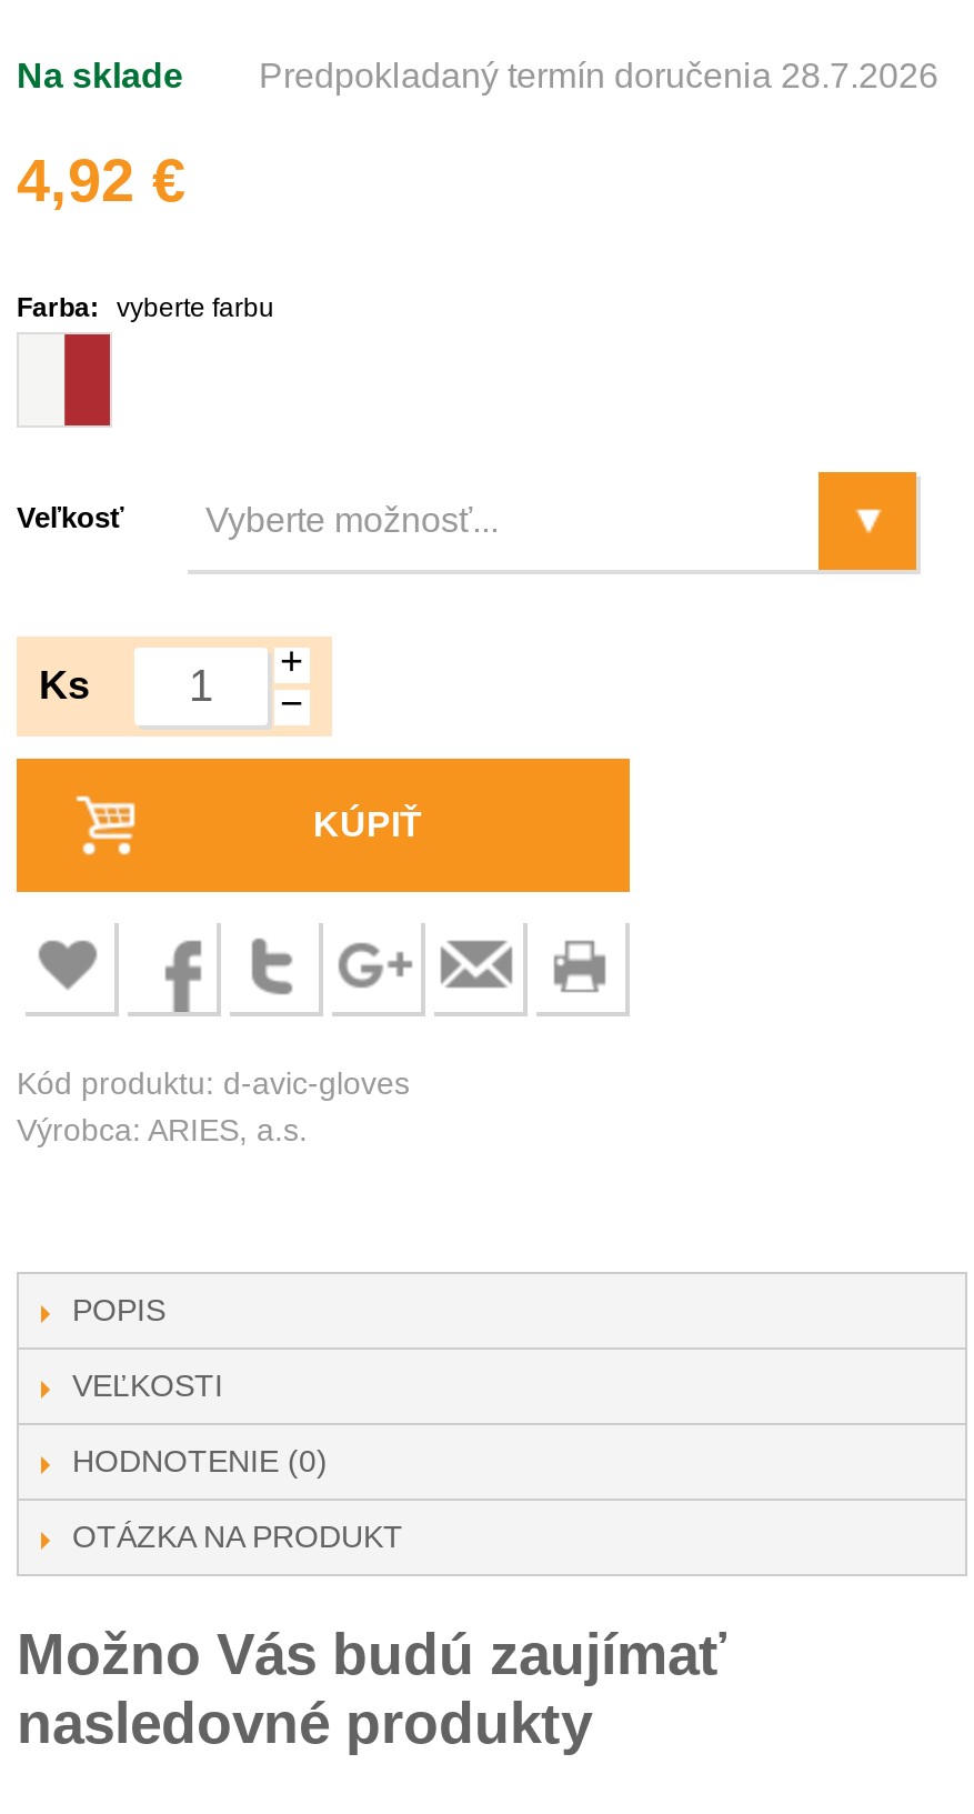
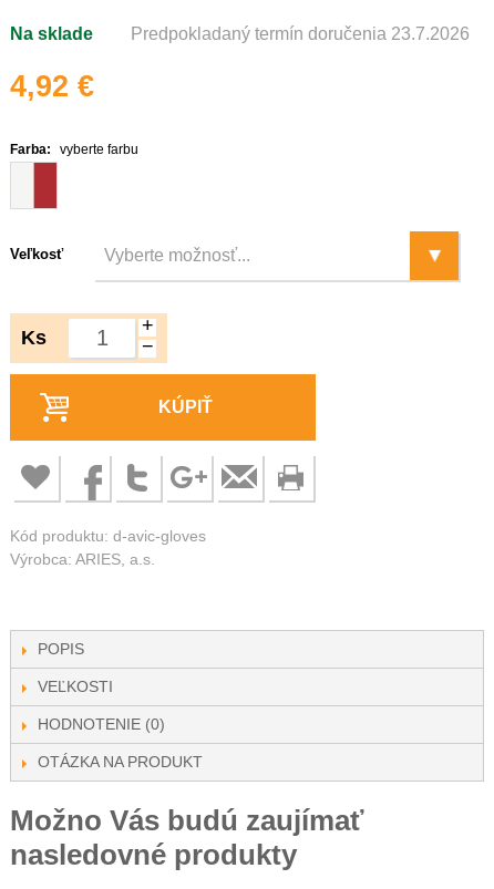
[259,57,938,94] Predpokladaný termín doručenia 28.7.2026 -> [131,24,470,43] Predpokladaný termín doručenia 23.7.2026

